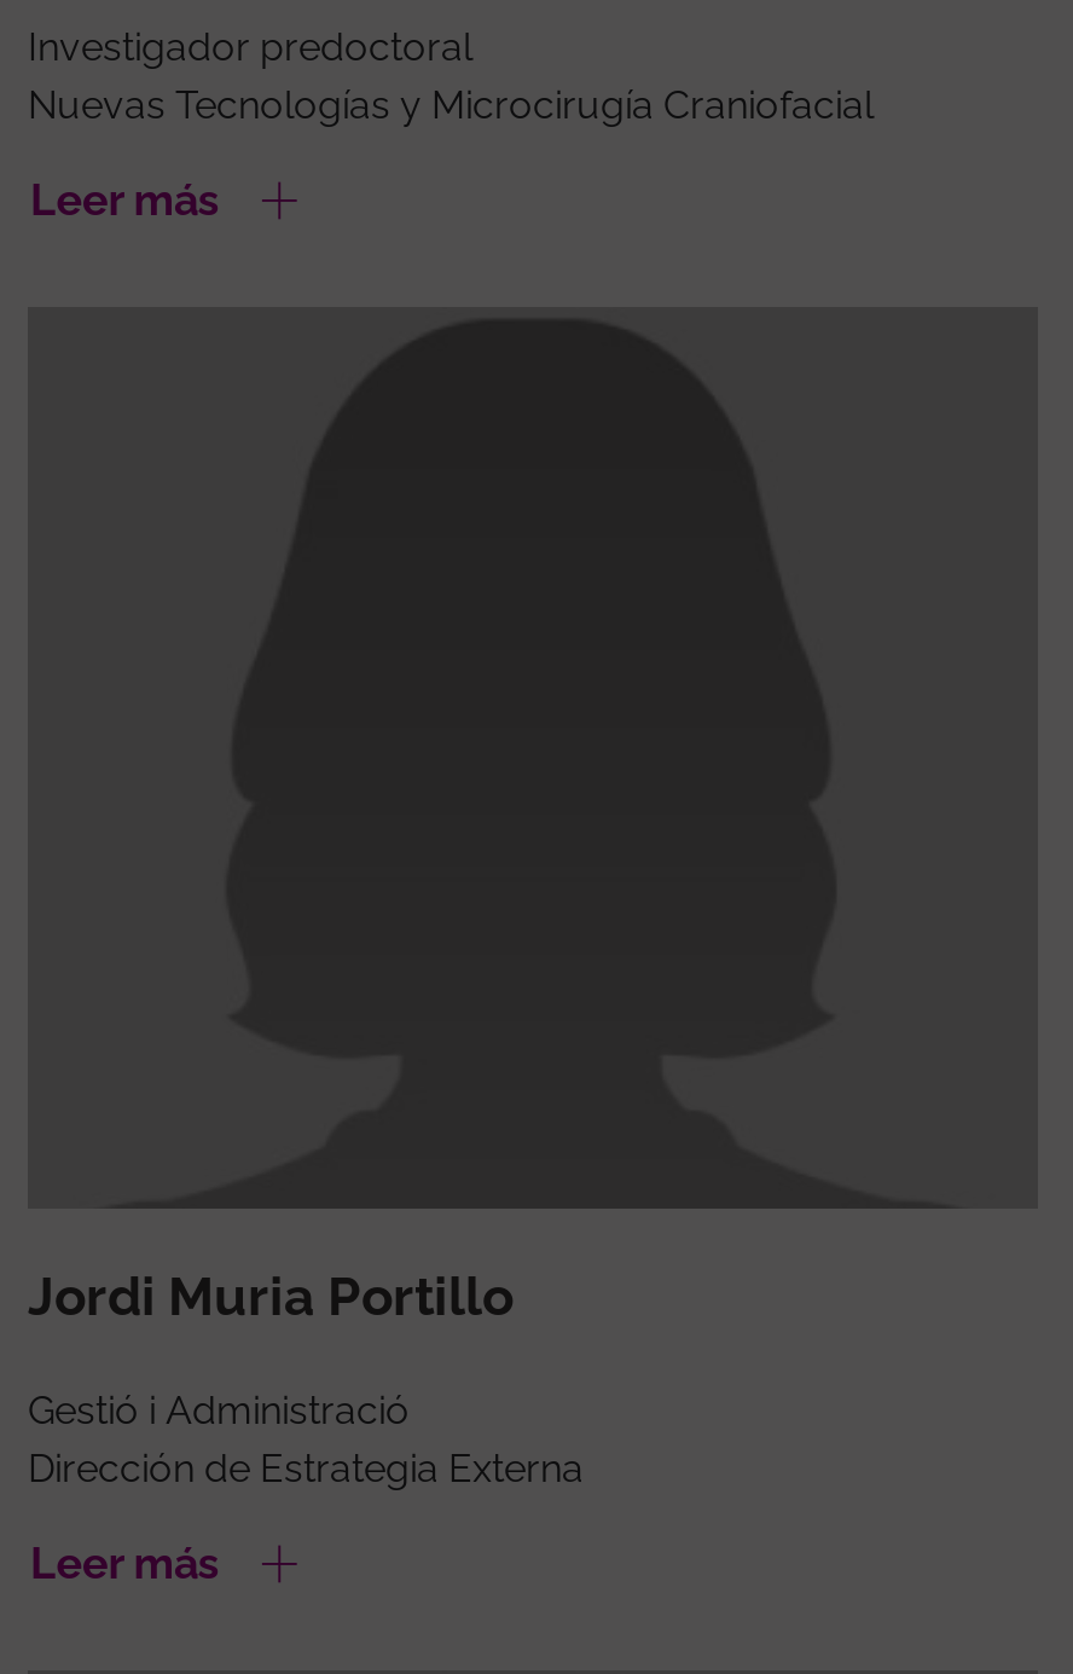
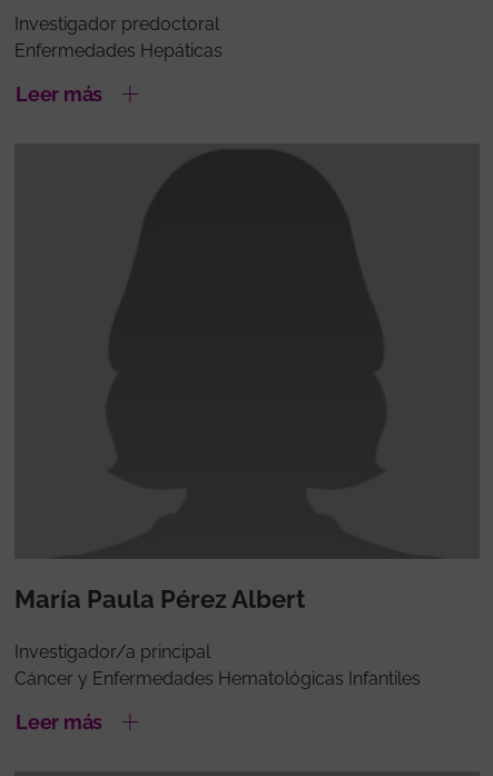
[28,82,874,128] Nuevas Tecnologías y Microcirugía Craniofacial -> [14,40,223,61] Enfermedades Hepáticas
[28,1264,514,1327] Jordi Muria Portillo -> [14,584,305,613] María Paula Pérez Albert
[28,1387,584,1491] Gestió i Administració | Dirección de Estrategia Externa -> [14,641,421,689] Investigador/a principal | Cáncer y Enfermedades Hematológicas Infantiles

